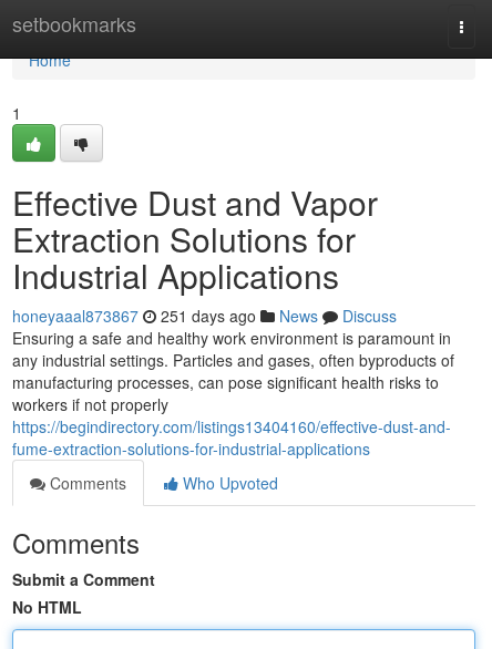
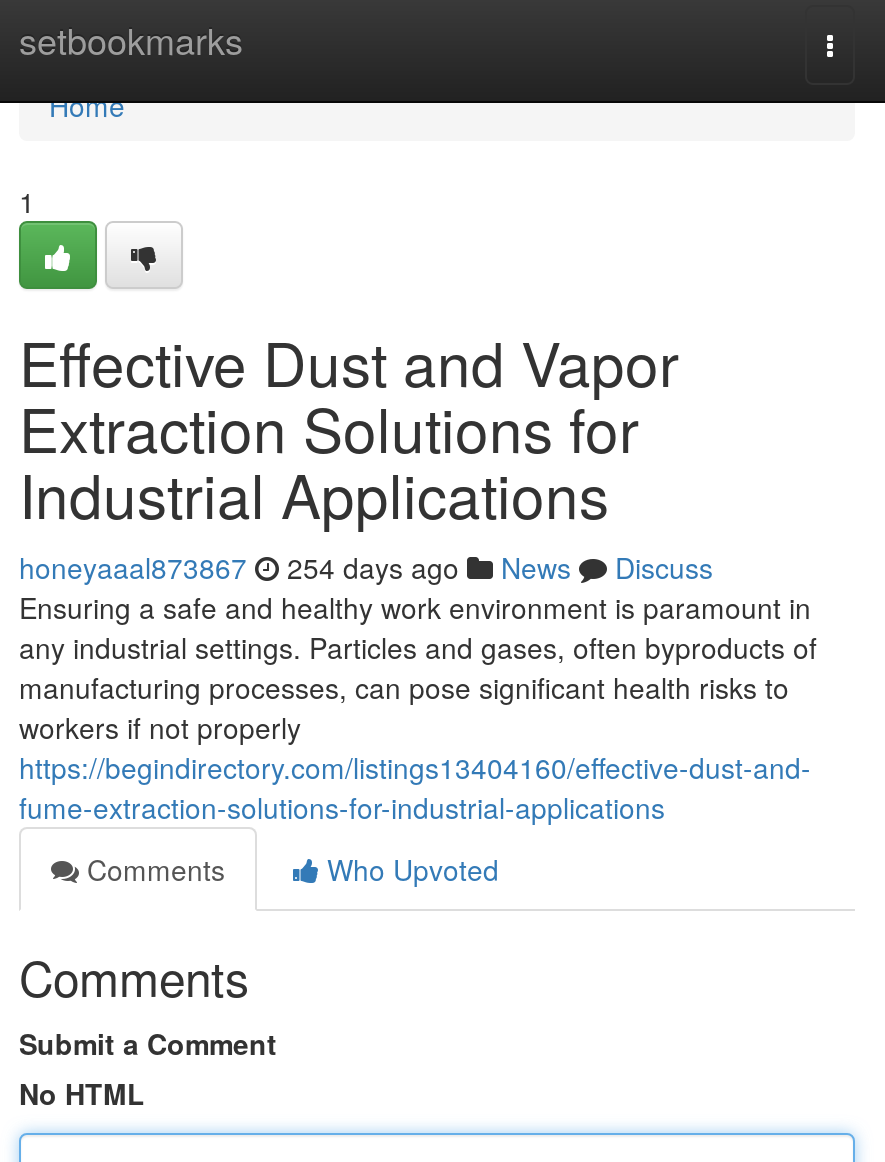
[12,305,397,327] honeyaaal873867 251 days ago News Discuss -> [19,547,713,587] honeyaaal873867 254 days ago News Discuss

